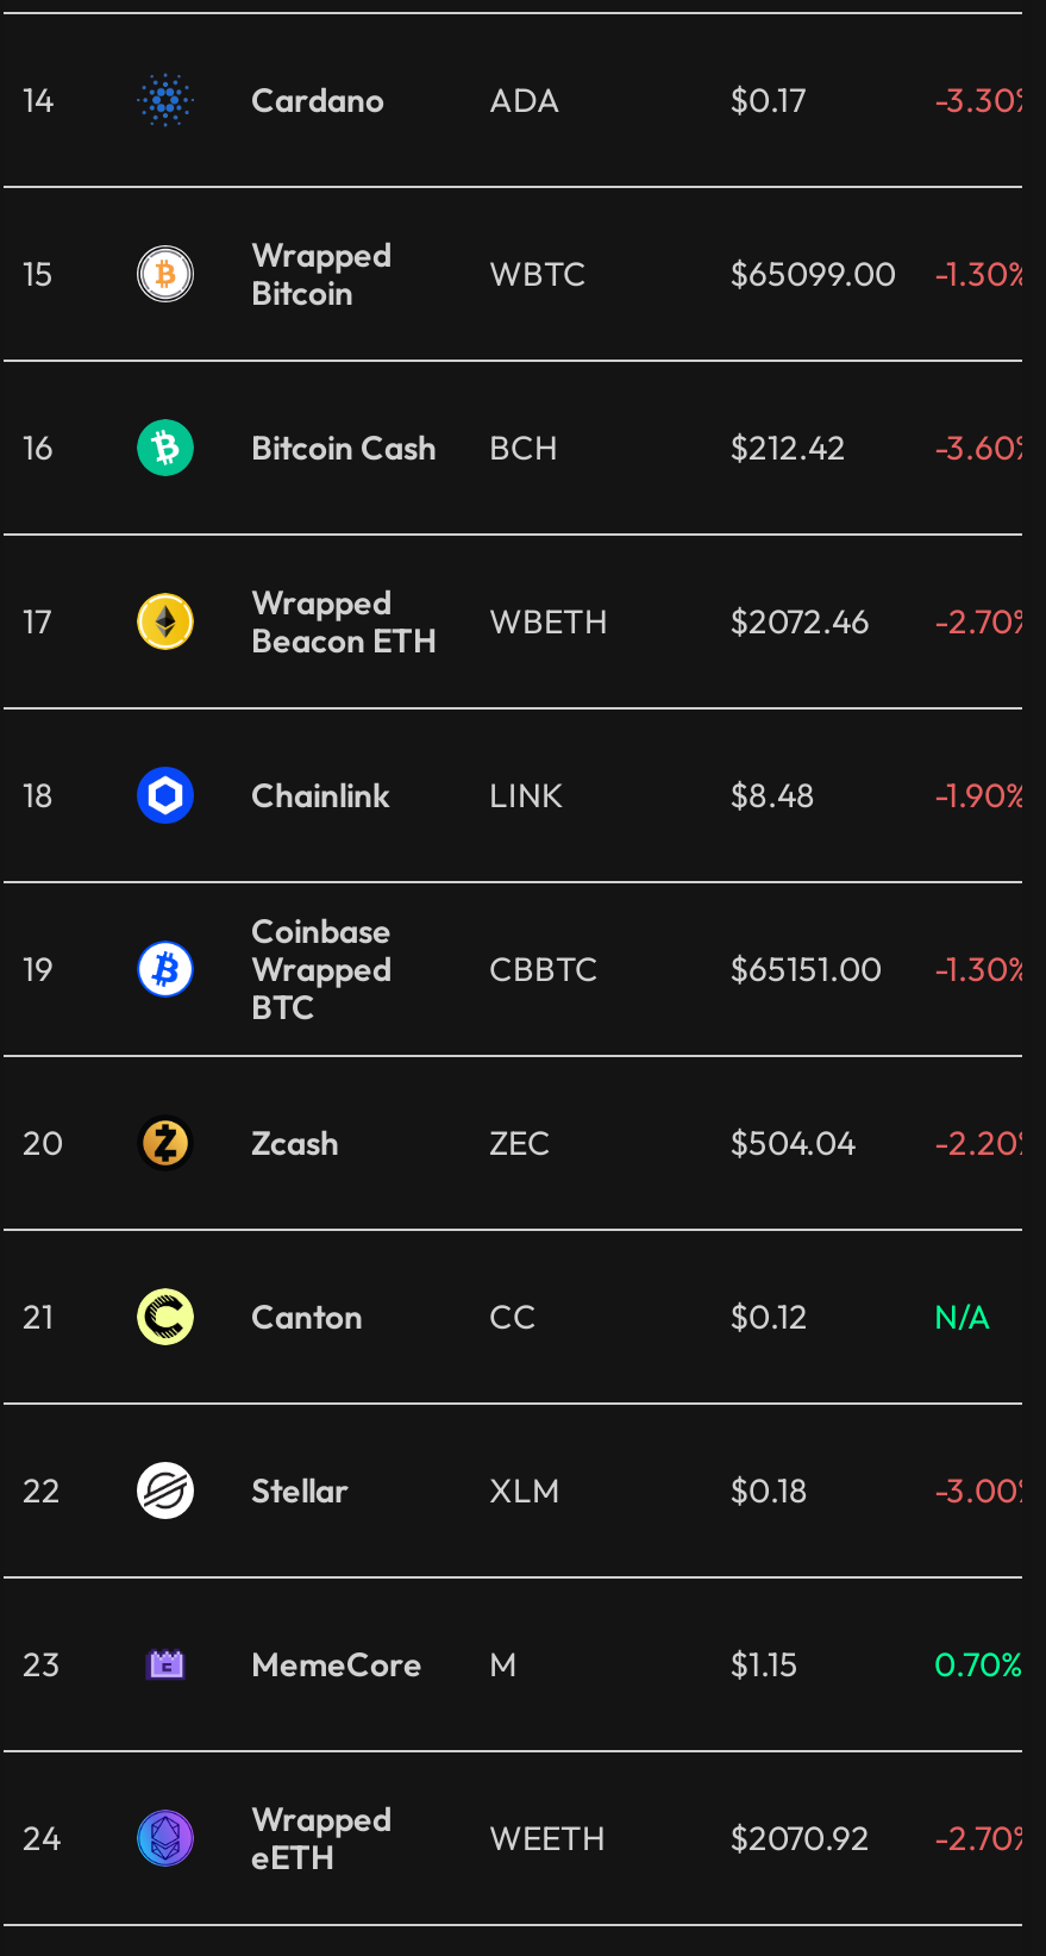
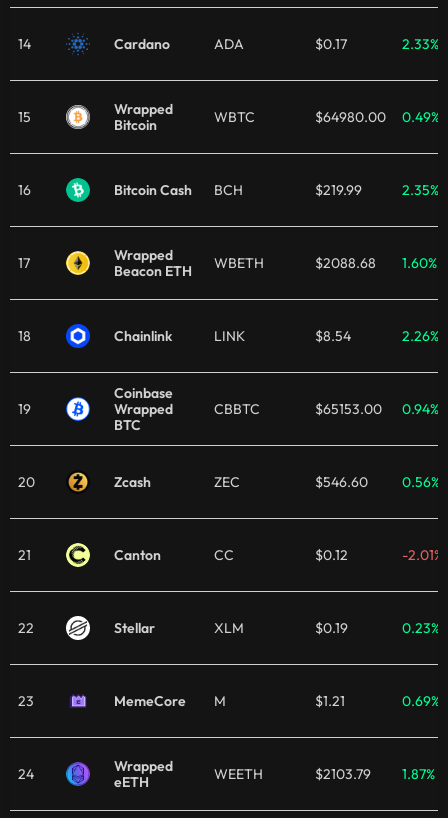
[934,79,1036,121] -3.30% -> [402,35,439,53] 2.33%
[729,252,896,295] $65099.00 -> [315,108,386,126] $64980.00
[934,252,1029,295] -1.30% -> [402,108,440,126] 0.49%
[729,426,846,469] $212.42 -> [315,181,362,199] $219.99
[934,426,1036,469] -3.60% -> [402,181,439,199] 2.35%
[729,600,870,643] $2072.46 -> [315,254,376,272] $2088.68
[934,600,1034,643] -2.70% -> [402,254,437,272] 1.60%
[729,774,815,817] $8.48 -> [315,327,351,345] $8.54
[934,774,1027,817] -1.90% -> [402,327,439,345] 2.26%
[729,948,882,991] $65151.00 -> [315,400,382,418] $65153.00
[934,948,1029,991] -1.30% -> [402,400,439,418] 0.94%
[729,1121,856,1164] $504.04 -> [315,473,368,491] $546.60
[934,1121,1039,1164] -2.20% -> [402,473,440,491] 0.56%
[934,1295,991,1338] N/A -> [402,546,443,564] -2.01%
[729,1469,808,1512] $0.18 -> [315,619,348,637] $0.19
[934,1469,1039,1512] -3.00% -> [402,619,440,637] 0.23%
[729,1643,798,1686] $1.15 -> [315,692,345,710] $1.21
[934,1643,1022,1686] 0.70% -> [402,692,440,710] 0.69%
[729,1817,870,1860] $2070.92 -> [315,765,371,783] $2103.79
[934,1817,1034,1860] -2.70% -> [402,765,435,783] 1.87%

